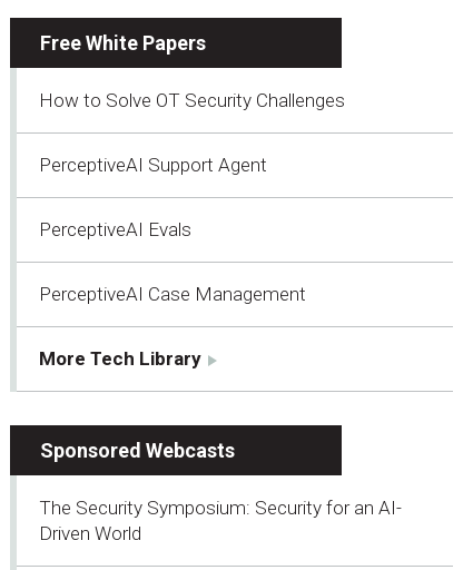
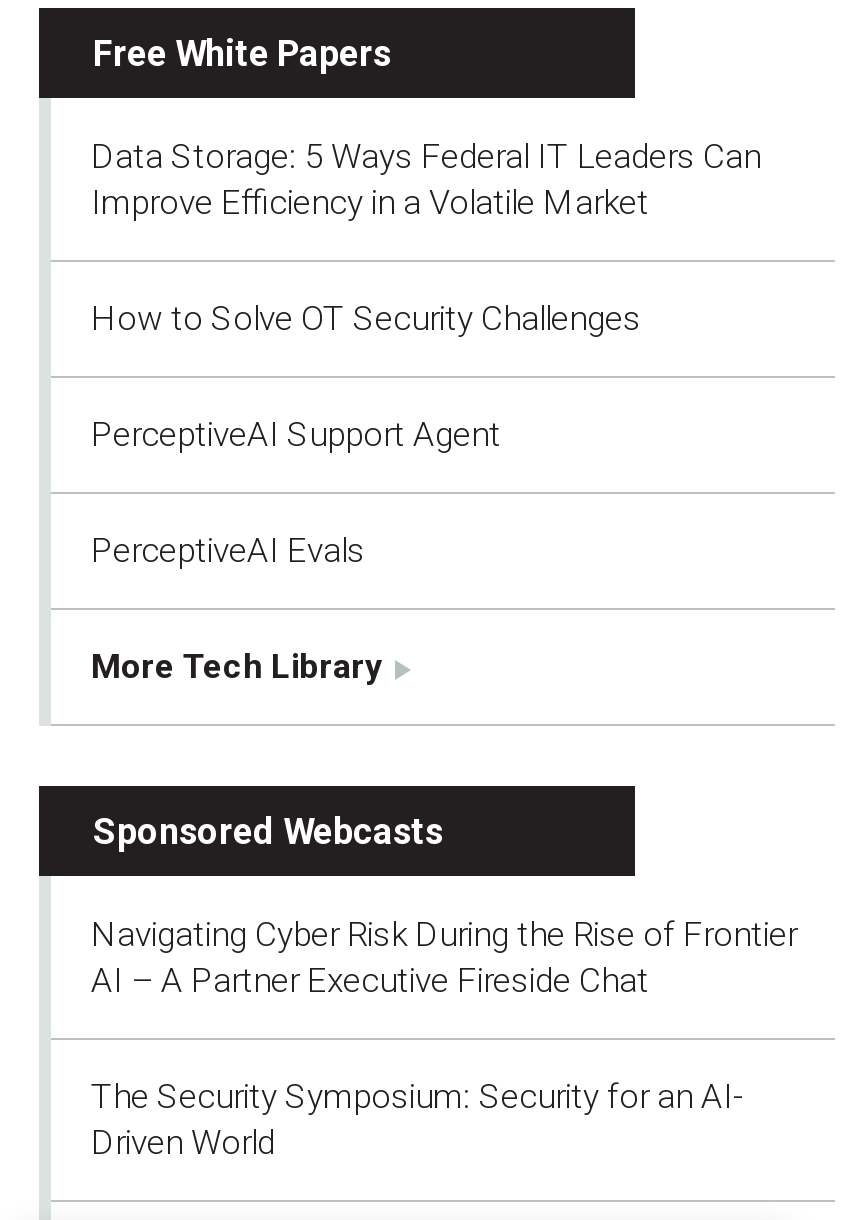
none -> [91,135,761,221] Data Storage: 5 Ways Federal IT Leaders Can | Improve Efficiency in a Volatile Market
[39,282,306,304] PerceptiveAI Case Management -> none
none -> [91,913,797,999] Navigating Cyber Risk During the Rise of Frontier | AI – A Partner Executive Fireside Chat

